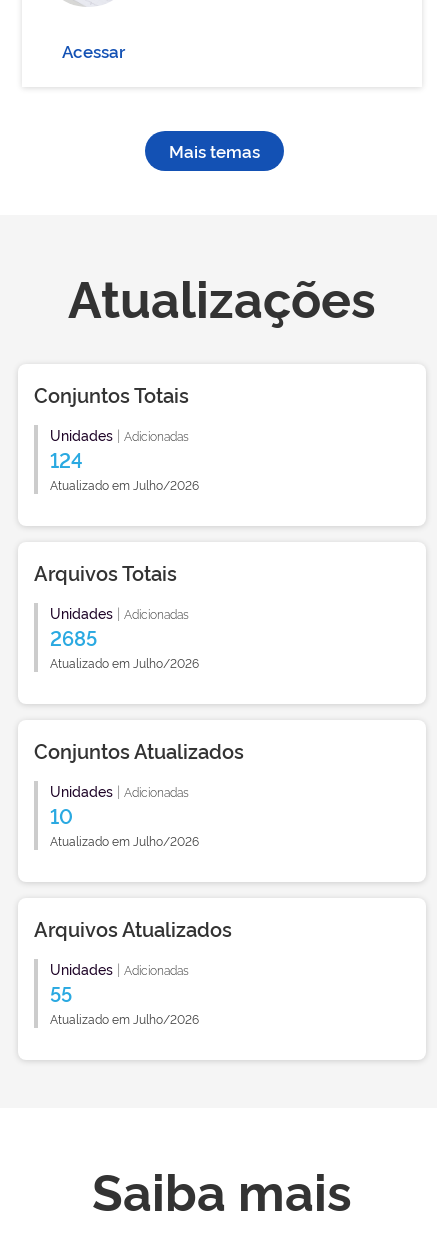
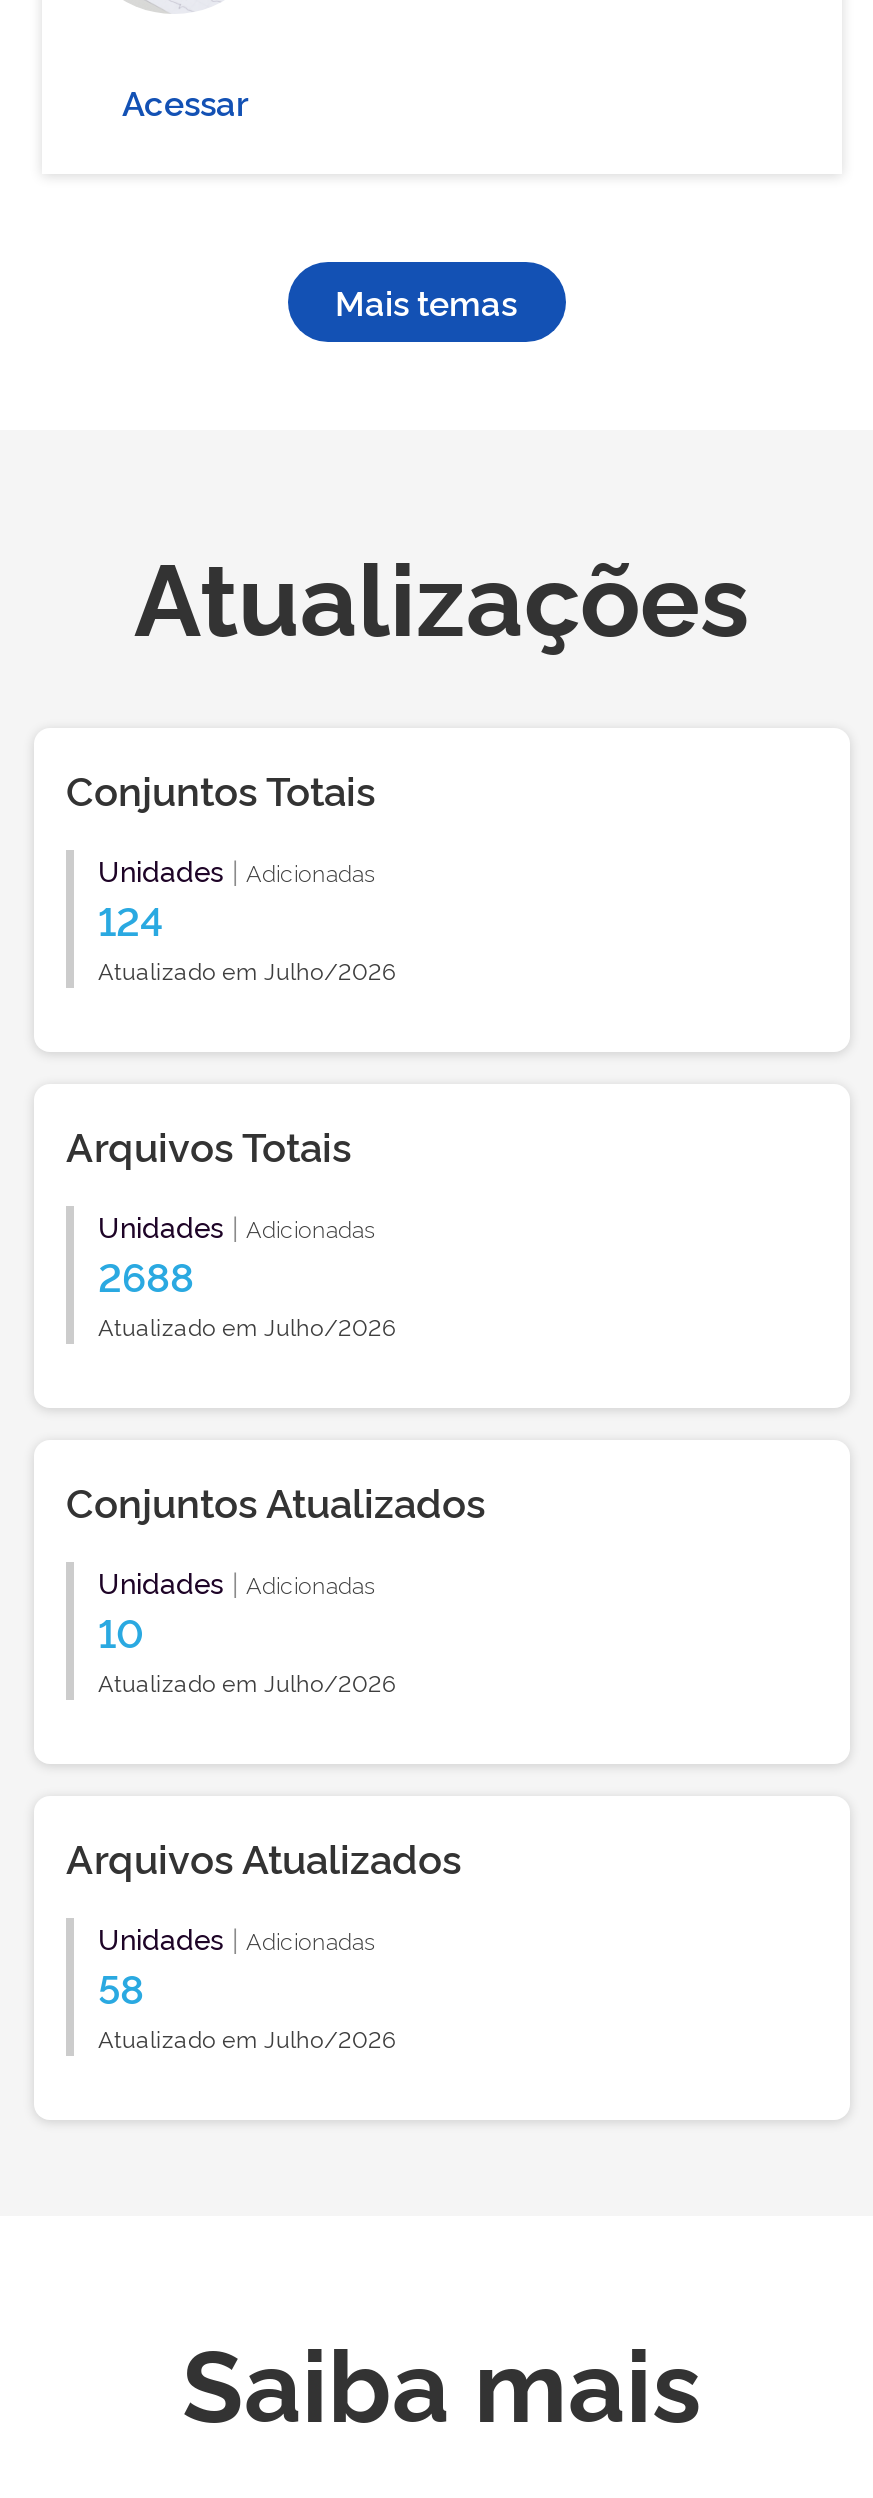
[50,622,97,650] 2685 -> [98,1245,194,1301] 2688
[50,978,72,1006] 55 -> [98,1957,144,2013] 58

